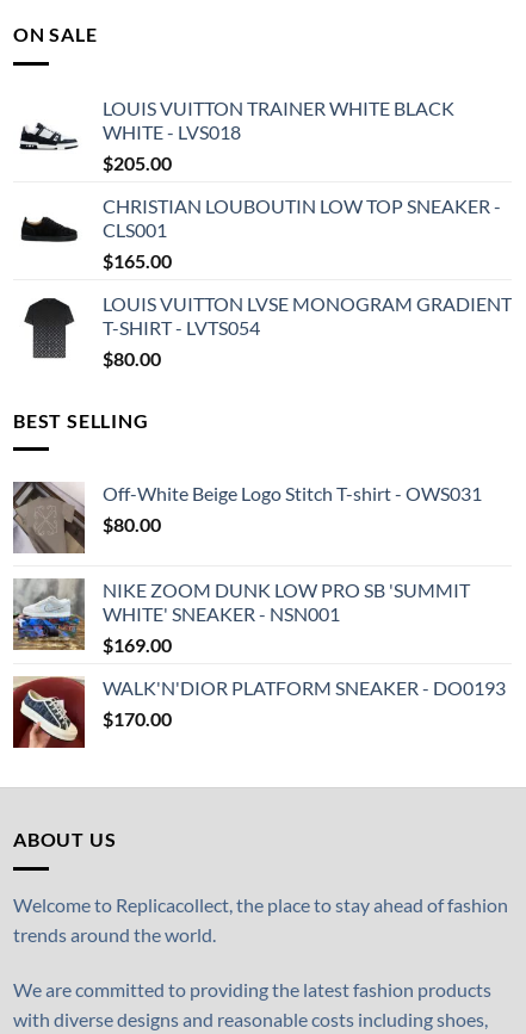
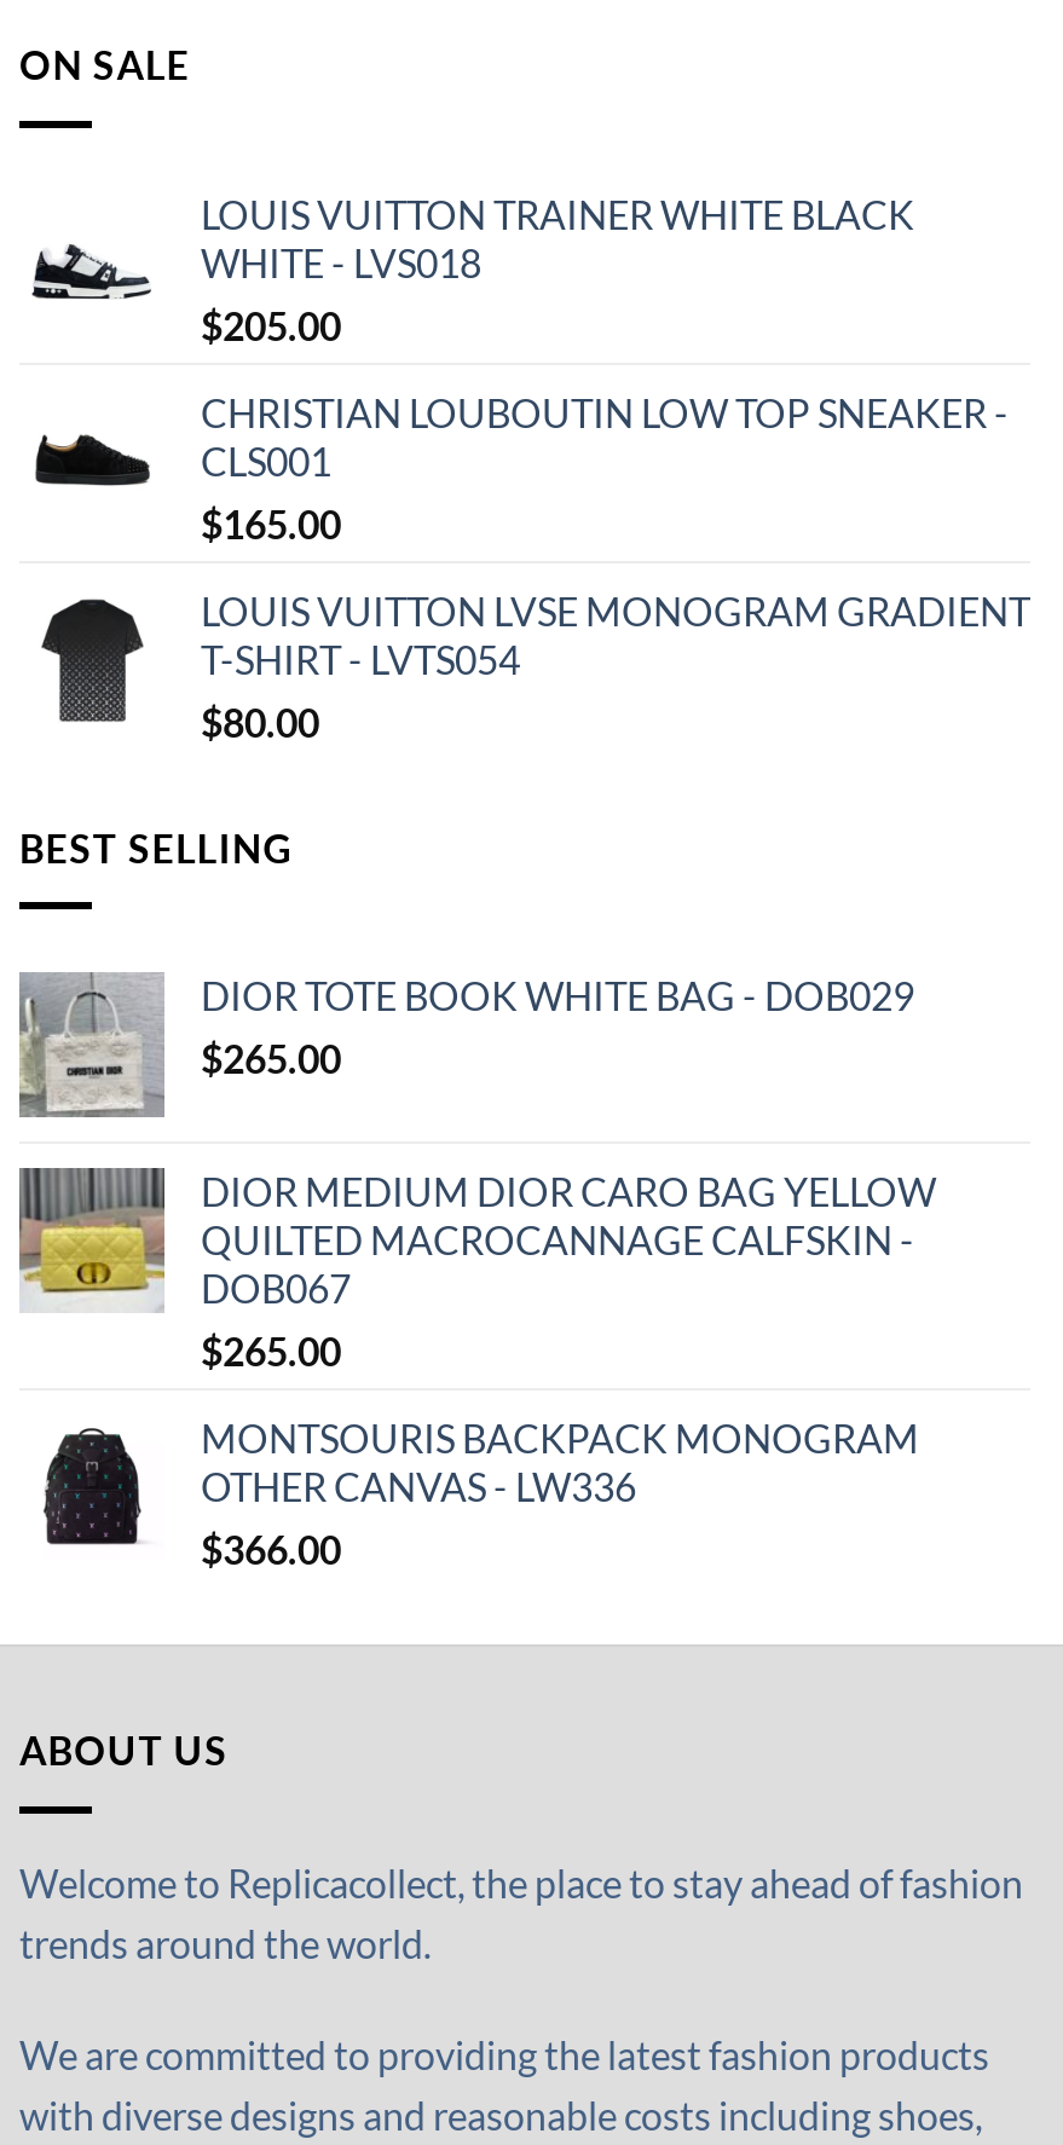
[13,482,482,552] [image] | Off-White Beige Logo Stitch T-shirt - OWS031 | $80.00 -> [17,972,914,1117] [image] | DIOR TOTE BOOK WHITE BAG - DOB029 | $265.00
[12,578,470,656] [image] | NIKE ZOOM DUNK LOW PRO SB 'SUMMIT | WHITE' SNEAKER - NSN001 | $169.00 -> [19,1168,936,1374] [image] | DIOR MEDIUM DIOR CARO BAG YELLOW | QUILTED MACROCANNAGE CALFSKIN - | DOB067 | $265.00
[12,675,506,749] [image] | WALK'N'DIOR PLATFORM SNEAKER - DO0193 | $170.00 -> [19,1415,919,1572] [image] | MONTSOURIS BACKPACK MONOGRAM | OTHER CANVAS - LW336 | $366.00

